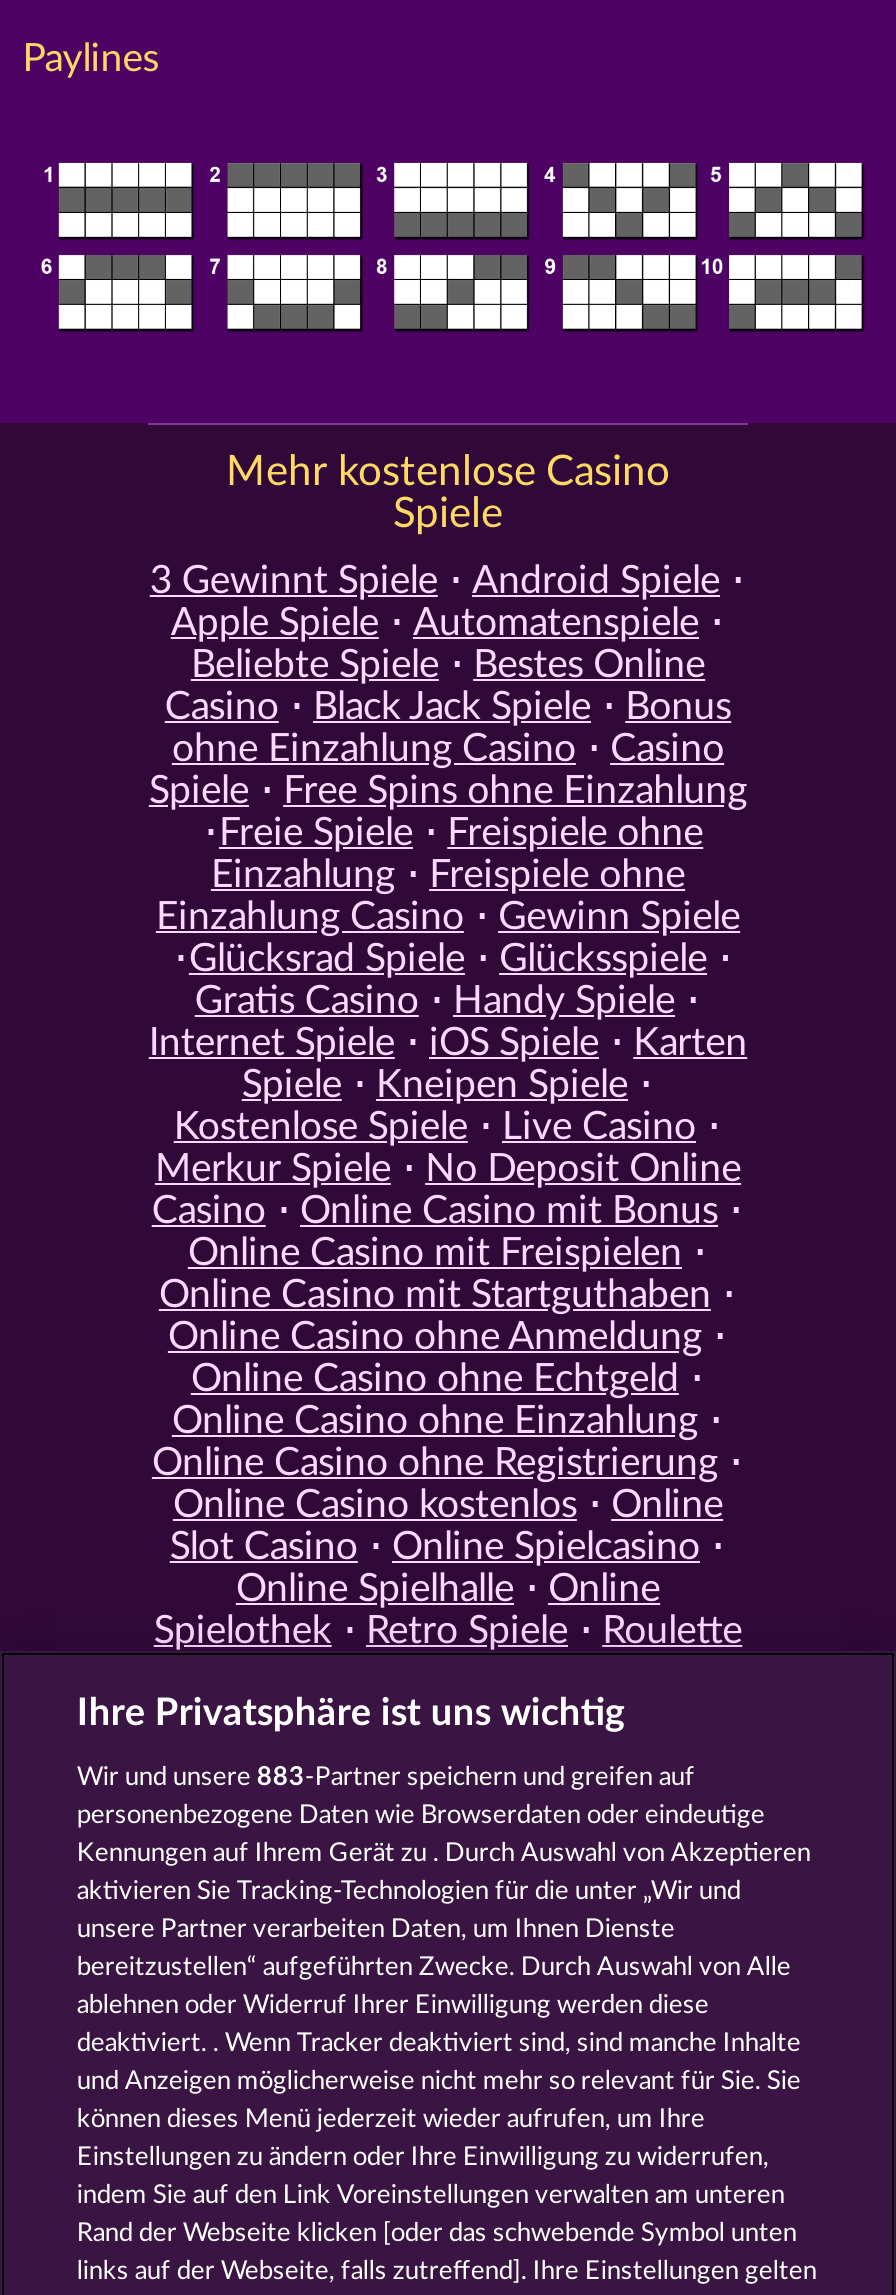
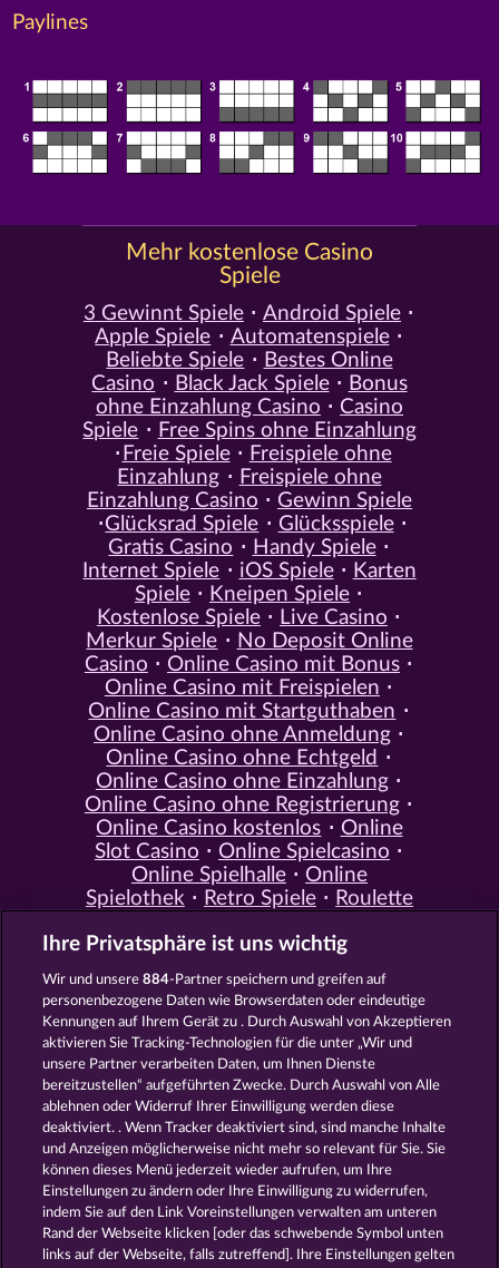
[77,1765,695,1791] Wir und unsere 883-Partner speichern und greifen auf -> [43,973,387,987] Wir und unsere 884-Partner speichern und greifen auf

